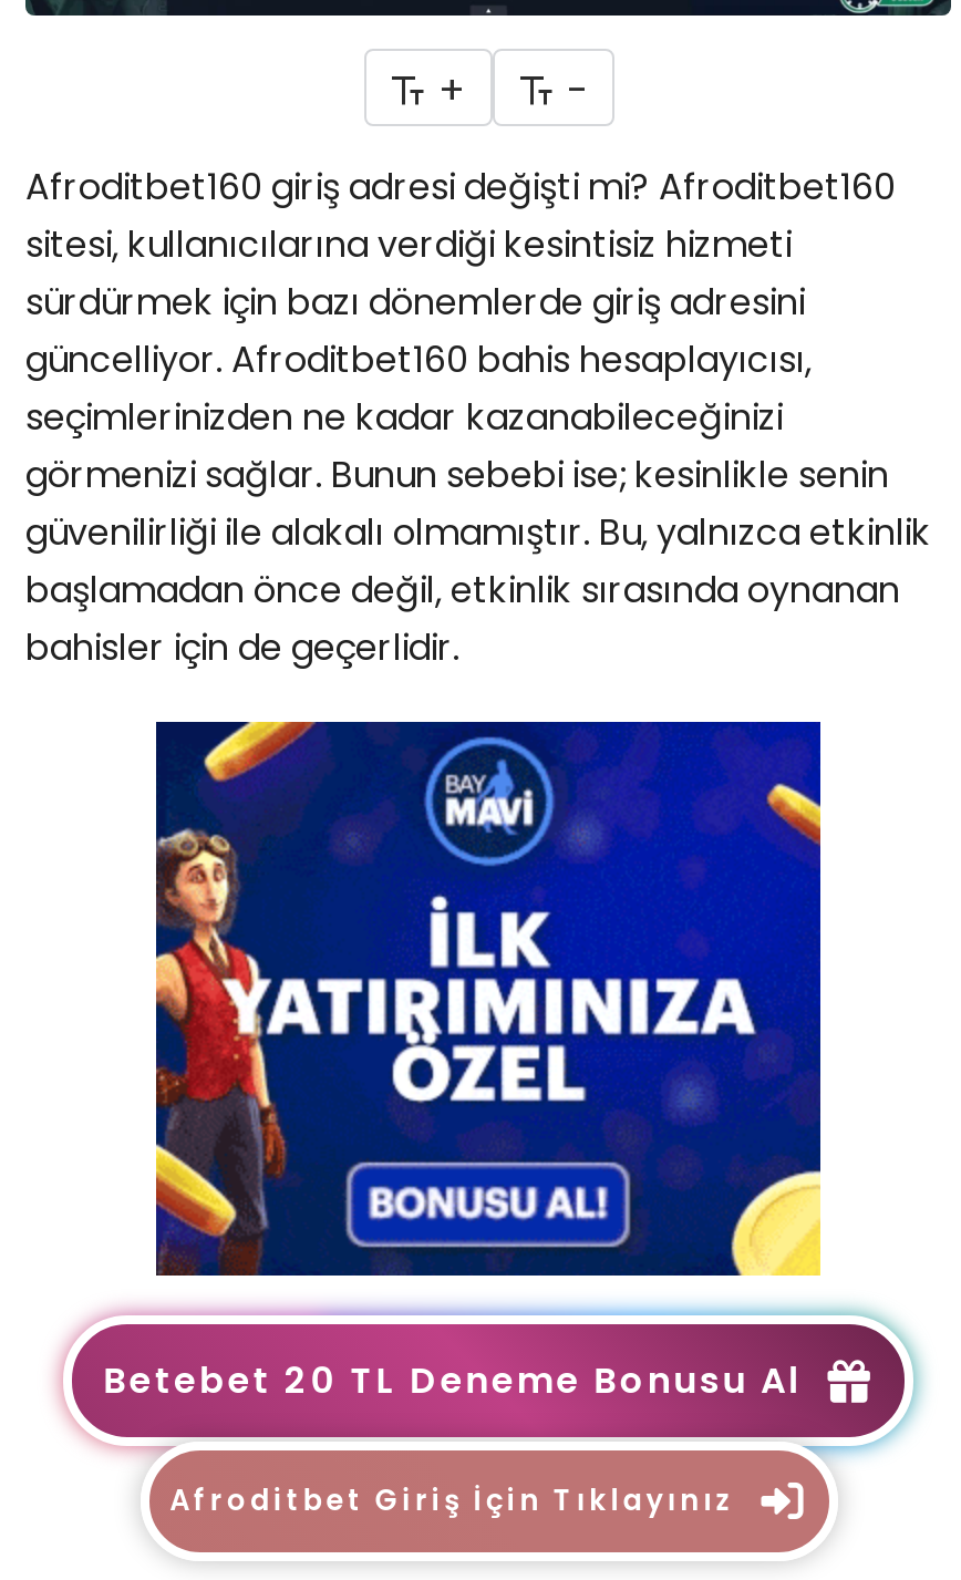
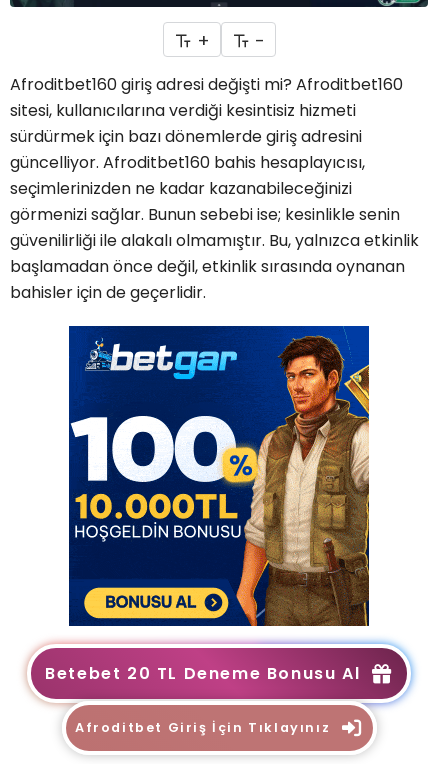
[154,720,823,1278] [image] -> [68,325,370,627] [image]

